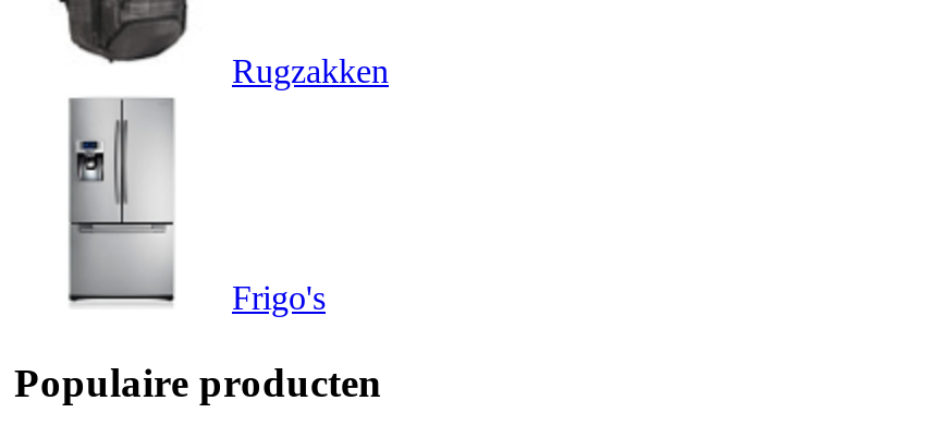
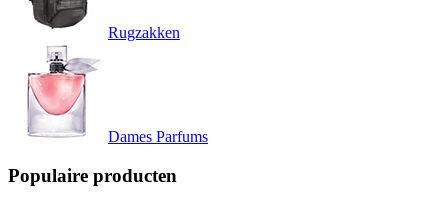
[56,96,326,316] [image] | Frigo's -> [26,45,208,145] [image] | Dames Parfums

